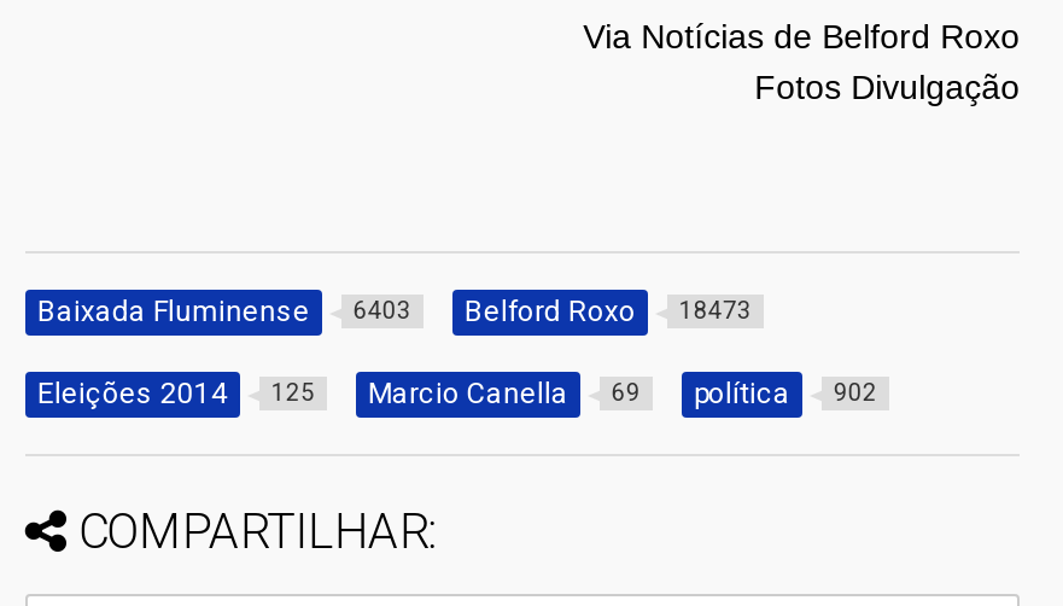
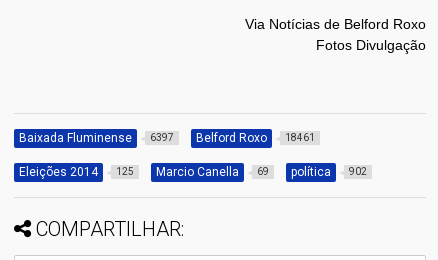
[353,296,411,323] 6403 -> [150,132,174,143] 6397
[679,296,751,323] 18473 -> [285,132,315,143] 18461

